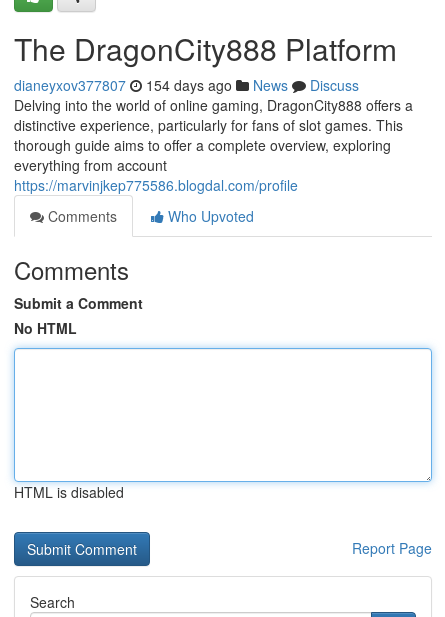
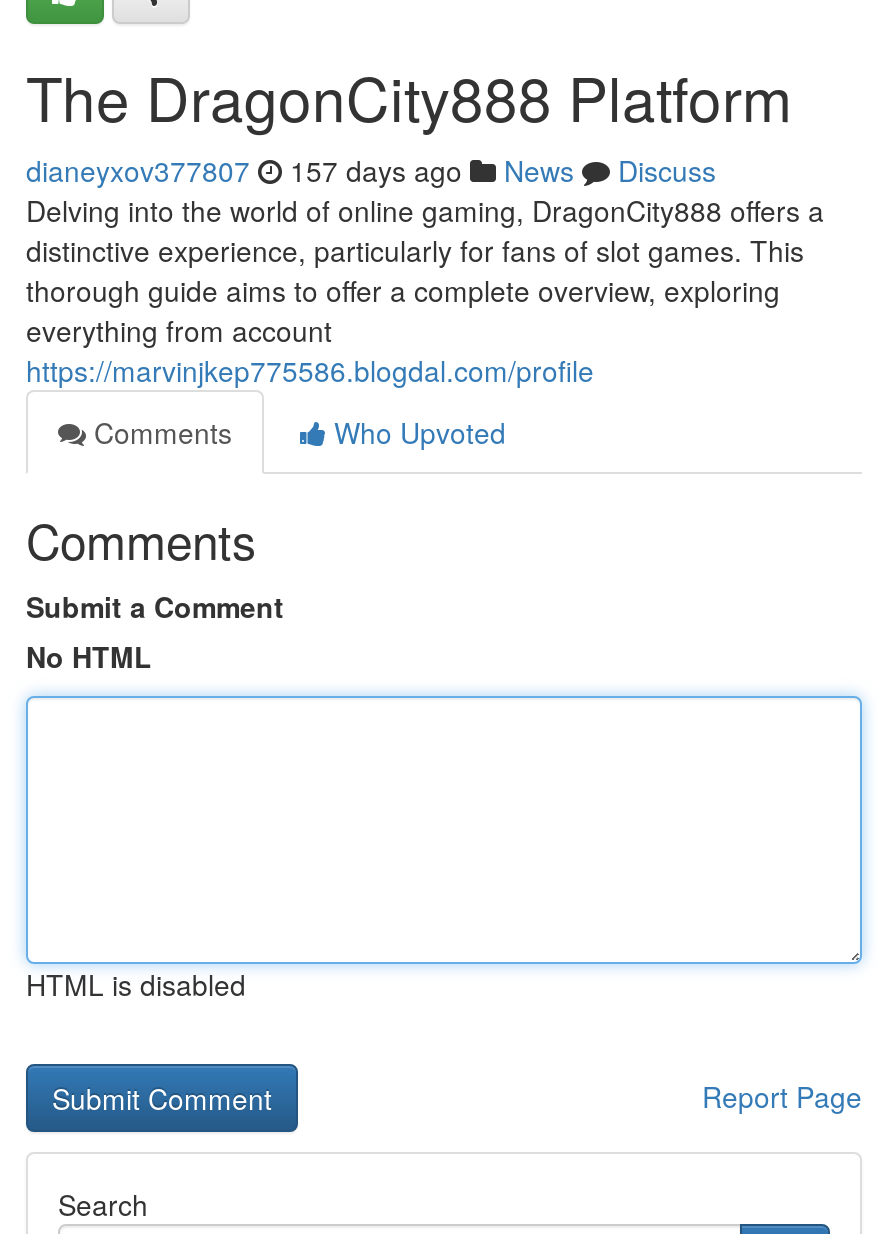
[14,75,359,95] dianeyxov377807 154 days ago News Discuss -> [26,150,716,190] dianeyxov377807 157 days ago News Discuss

